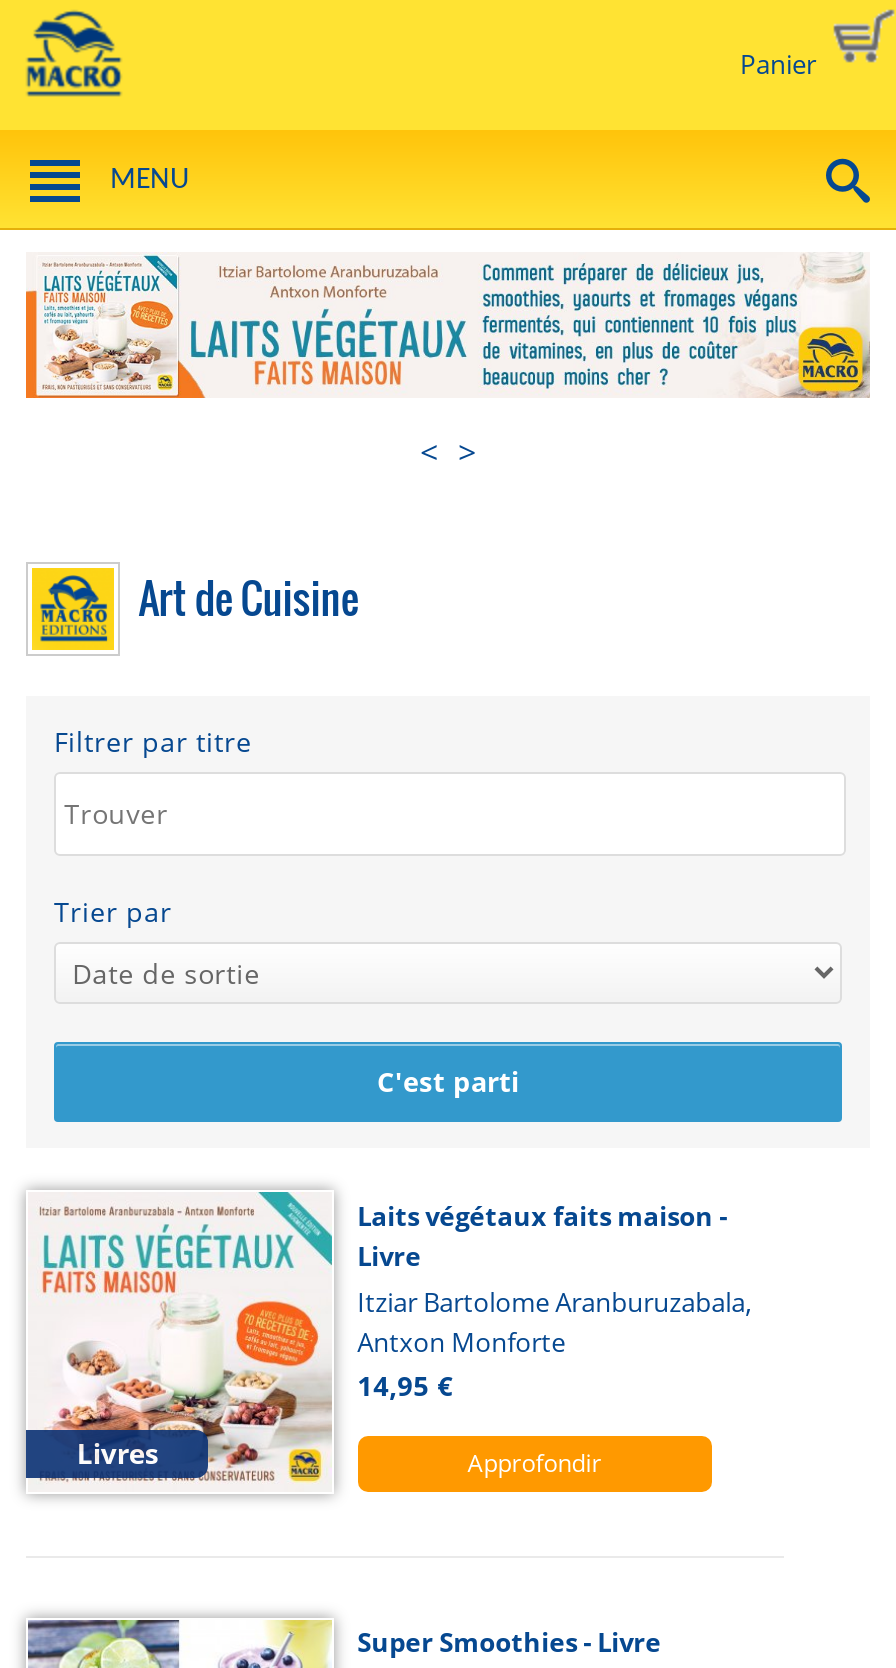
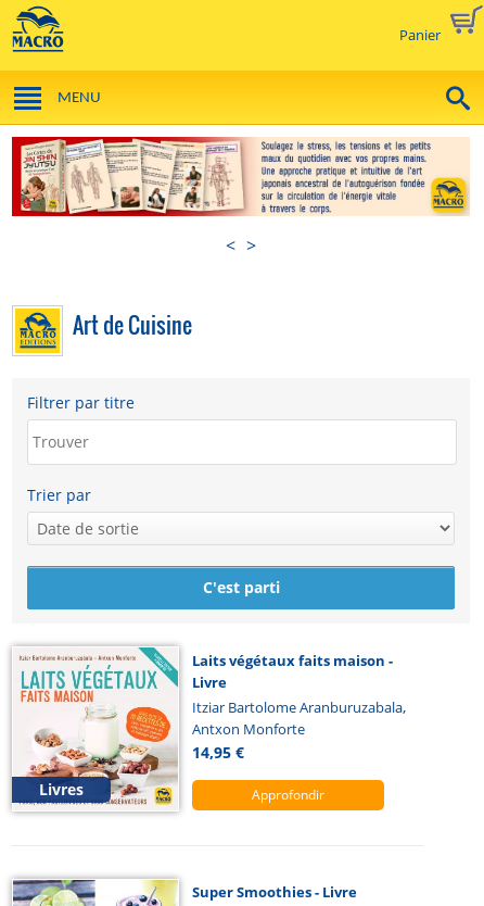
[24,252,870,400] [image] -> [11,136,469,217] [image]

